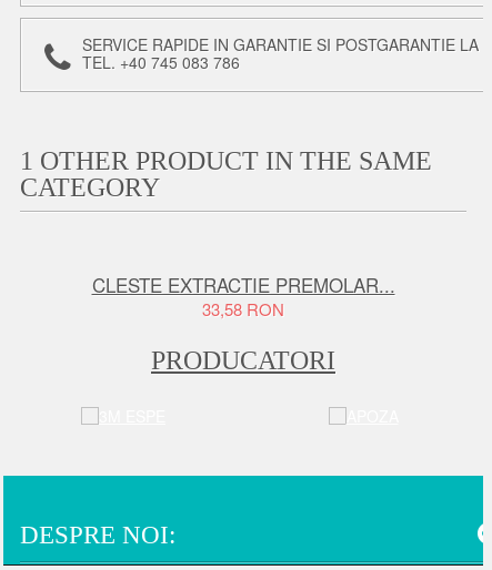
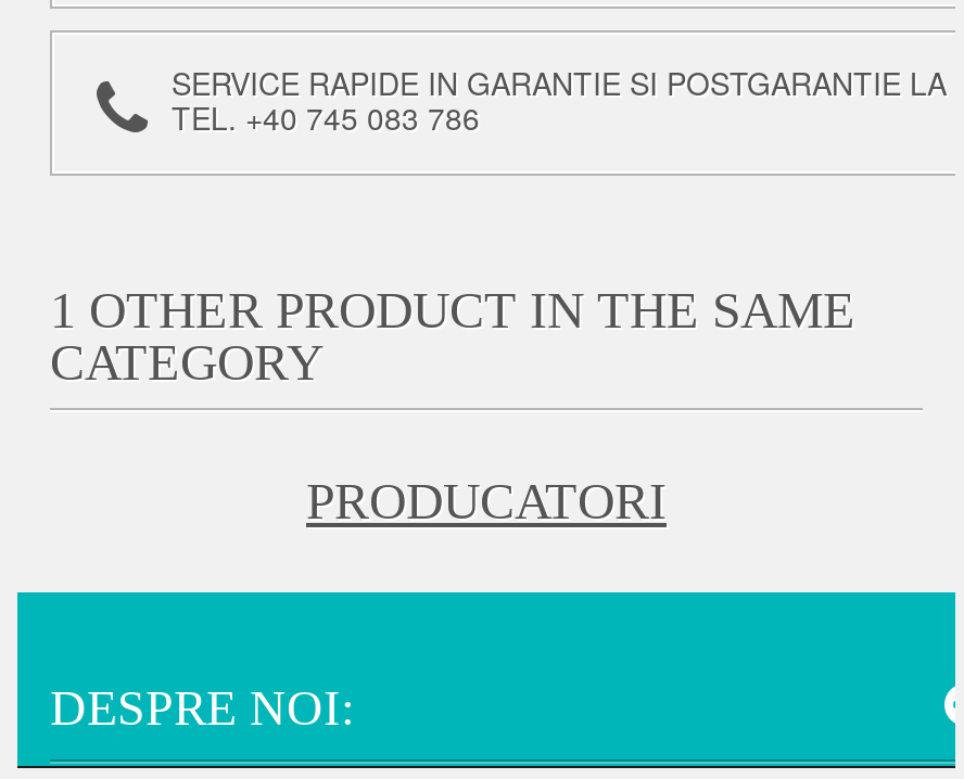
[92,270,395,320] CLESTE EXTRACTIE PREMOLAR... | 33,58 RON -> none

